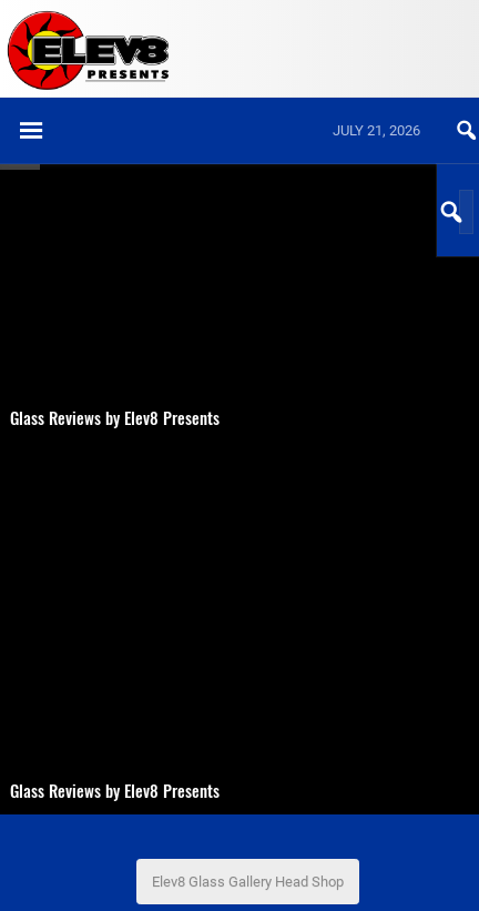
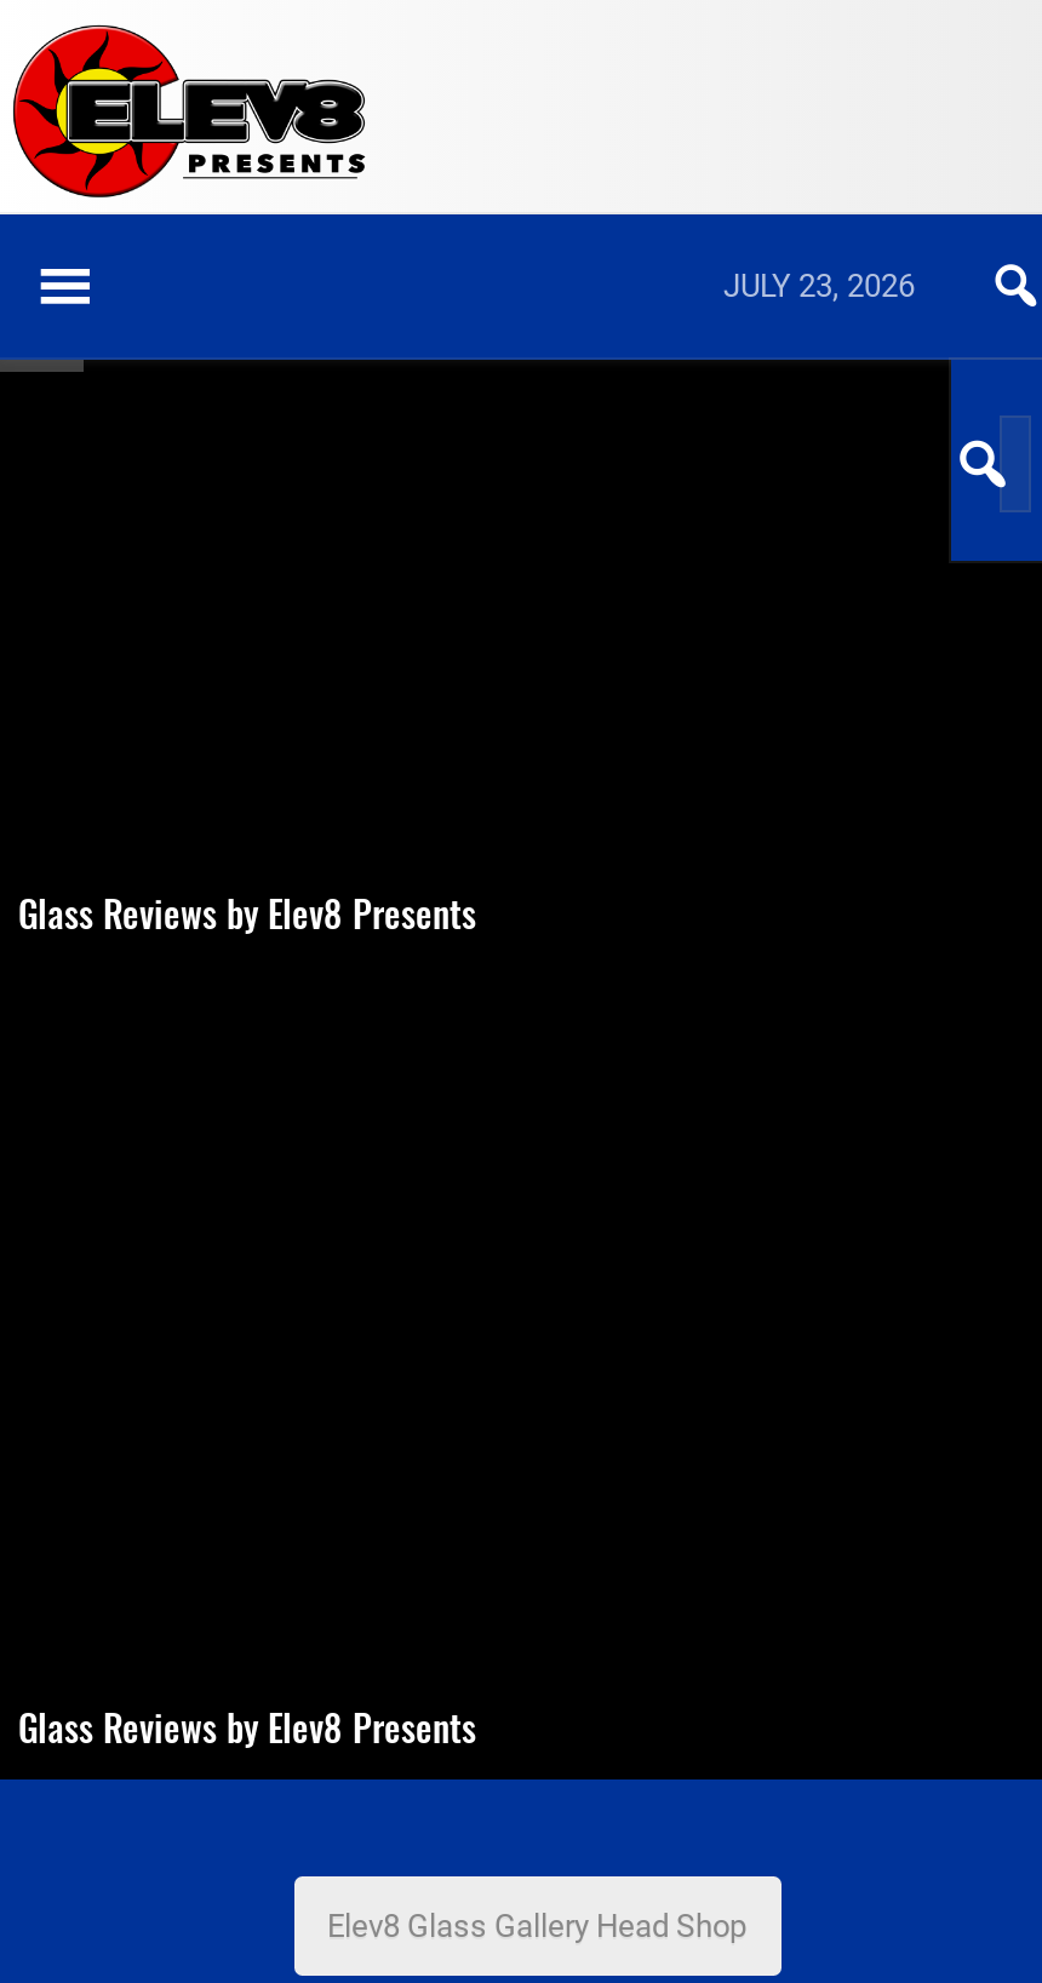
[333,122,420,139] JULY 21, 2026 -> [723,268,915,304] JULY 23, 2026

